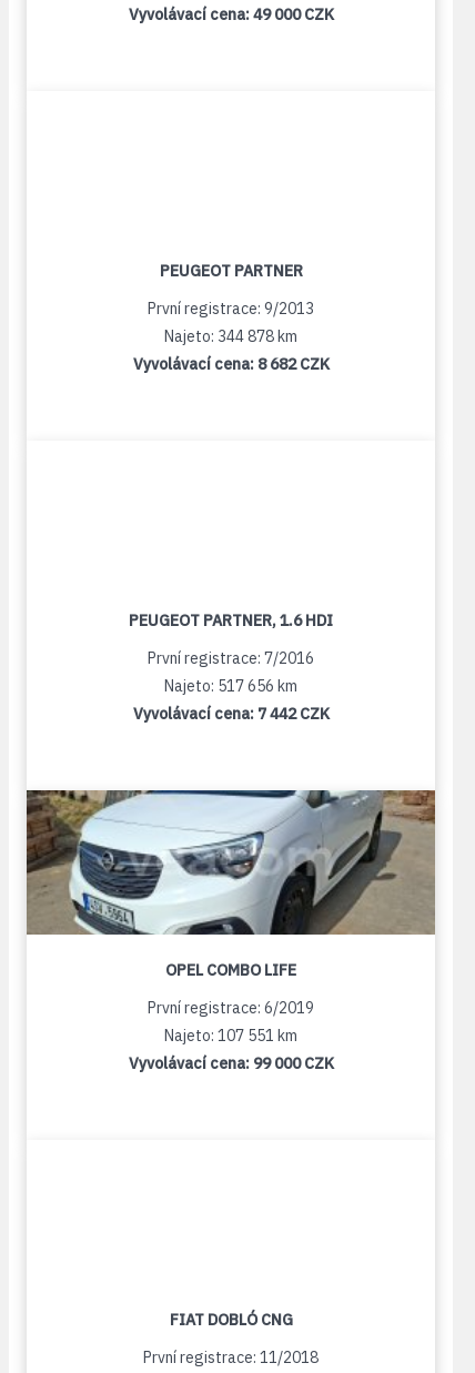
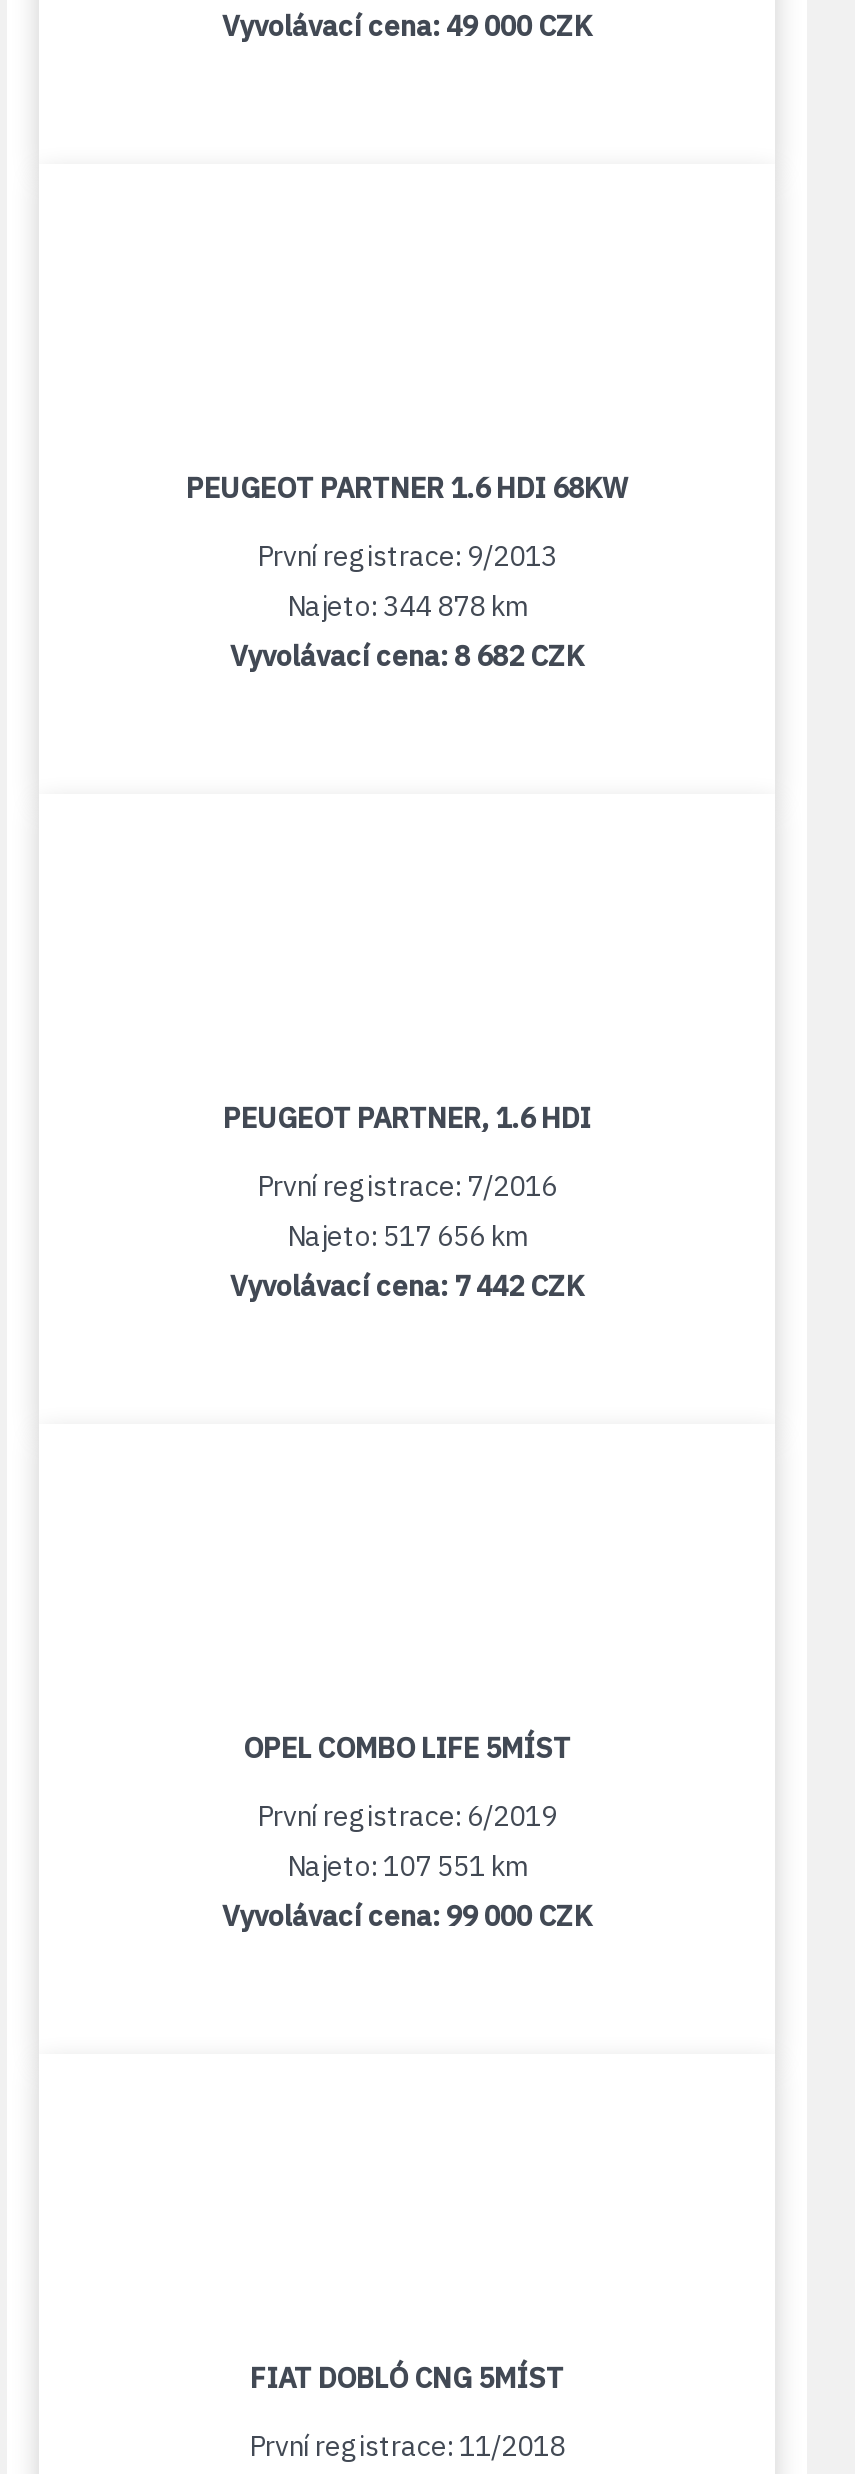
[159,261,302,281] PEUGEOT PARTNER -> [186,470,628,506] PEUGEOT PARTNER 1.6 HDI 68KW
[26,789,436,936] [image] -> none
[165,960,296,980] OPEL COMBO LIFE -> [243,1730,571,1766] OPEL COMBO LIFE 5MÍST
[169,1310,292,1330] FIAT DOBLÓ CNG -> [250,2360,564,2396] FIAT DOBLÓ CNG 5MÍST

